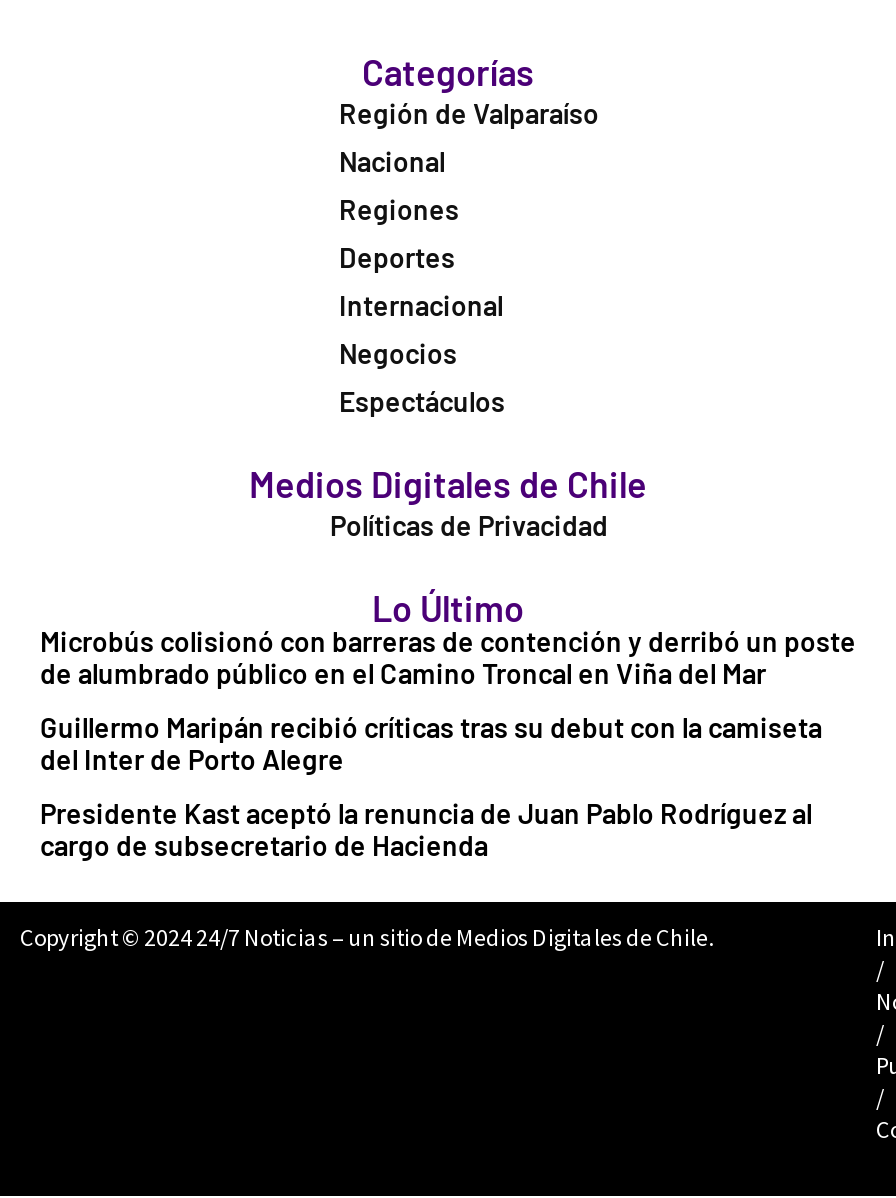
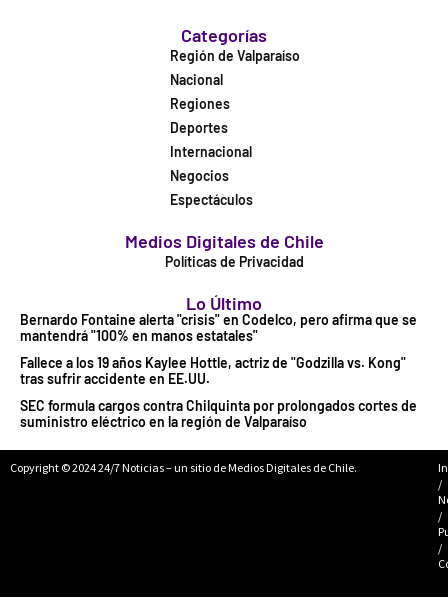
[40,624,856,690] Microbús colisionó con barreras de contención y derribó un poste | de alumbrado público en el Camino Troncal en Viña del Mar -> [20,311,417,344] Bernardo Fontaine alerta "crisis" en Codelco, pero afirma que se | mantendrá "100% en manos estatales"
[40,710,822,776] Guillermo Maripán recibió críticas tras su debut con la camiseta | del Inter de Porto Alegre -> [20,354,406,387] Fallece a los 19 años Kaylee Hottle, actriz de "Godzilla vs. Kong" | tras sufrir accidente en EE.UU.
[40,796,812,862] Presidente Kast aceptó la renuncia de Juan Pablo Rodríguez al | cargo de subsecretario de Hacienda -> [20,397,417,430] SEC formula cargos contra Chilquinta por prolongados cortes de | suministro eléctrico en la región de Valparaíso

